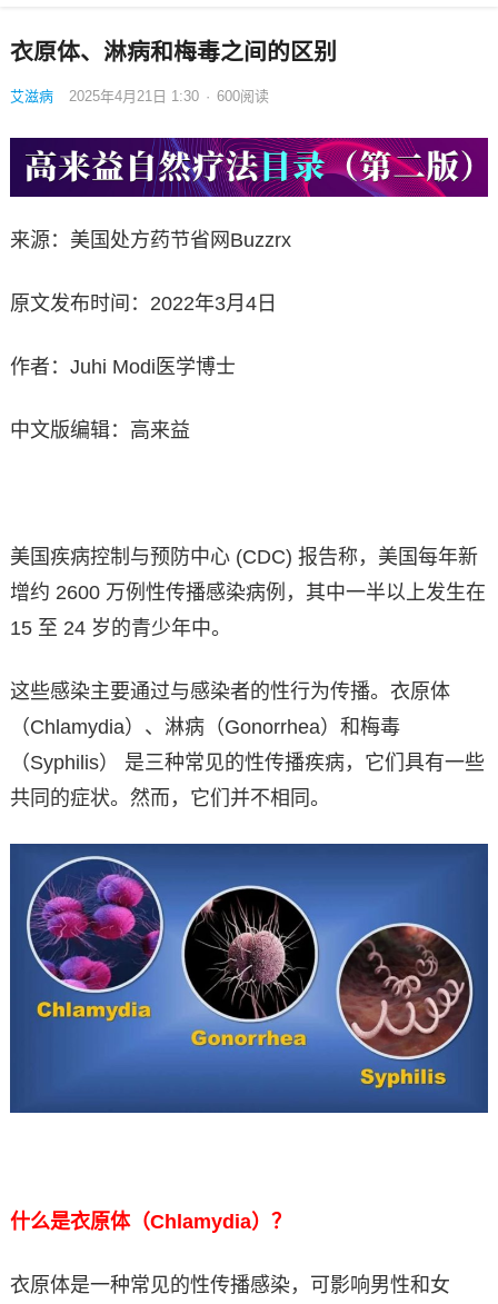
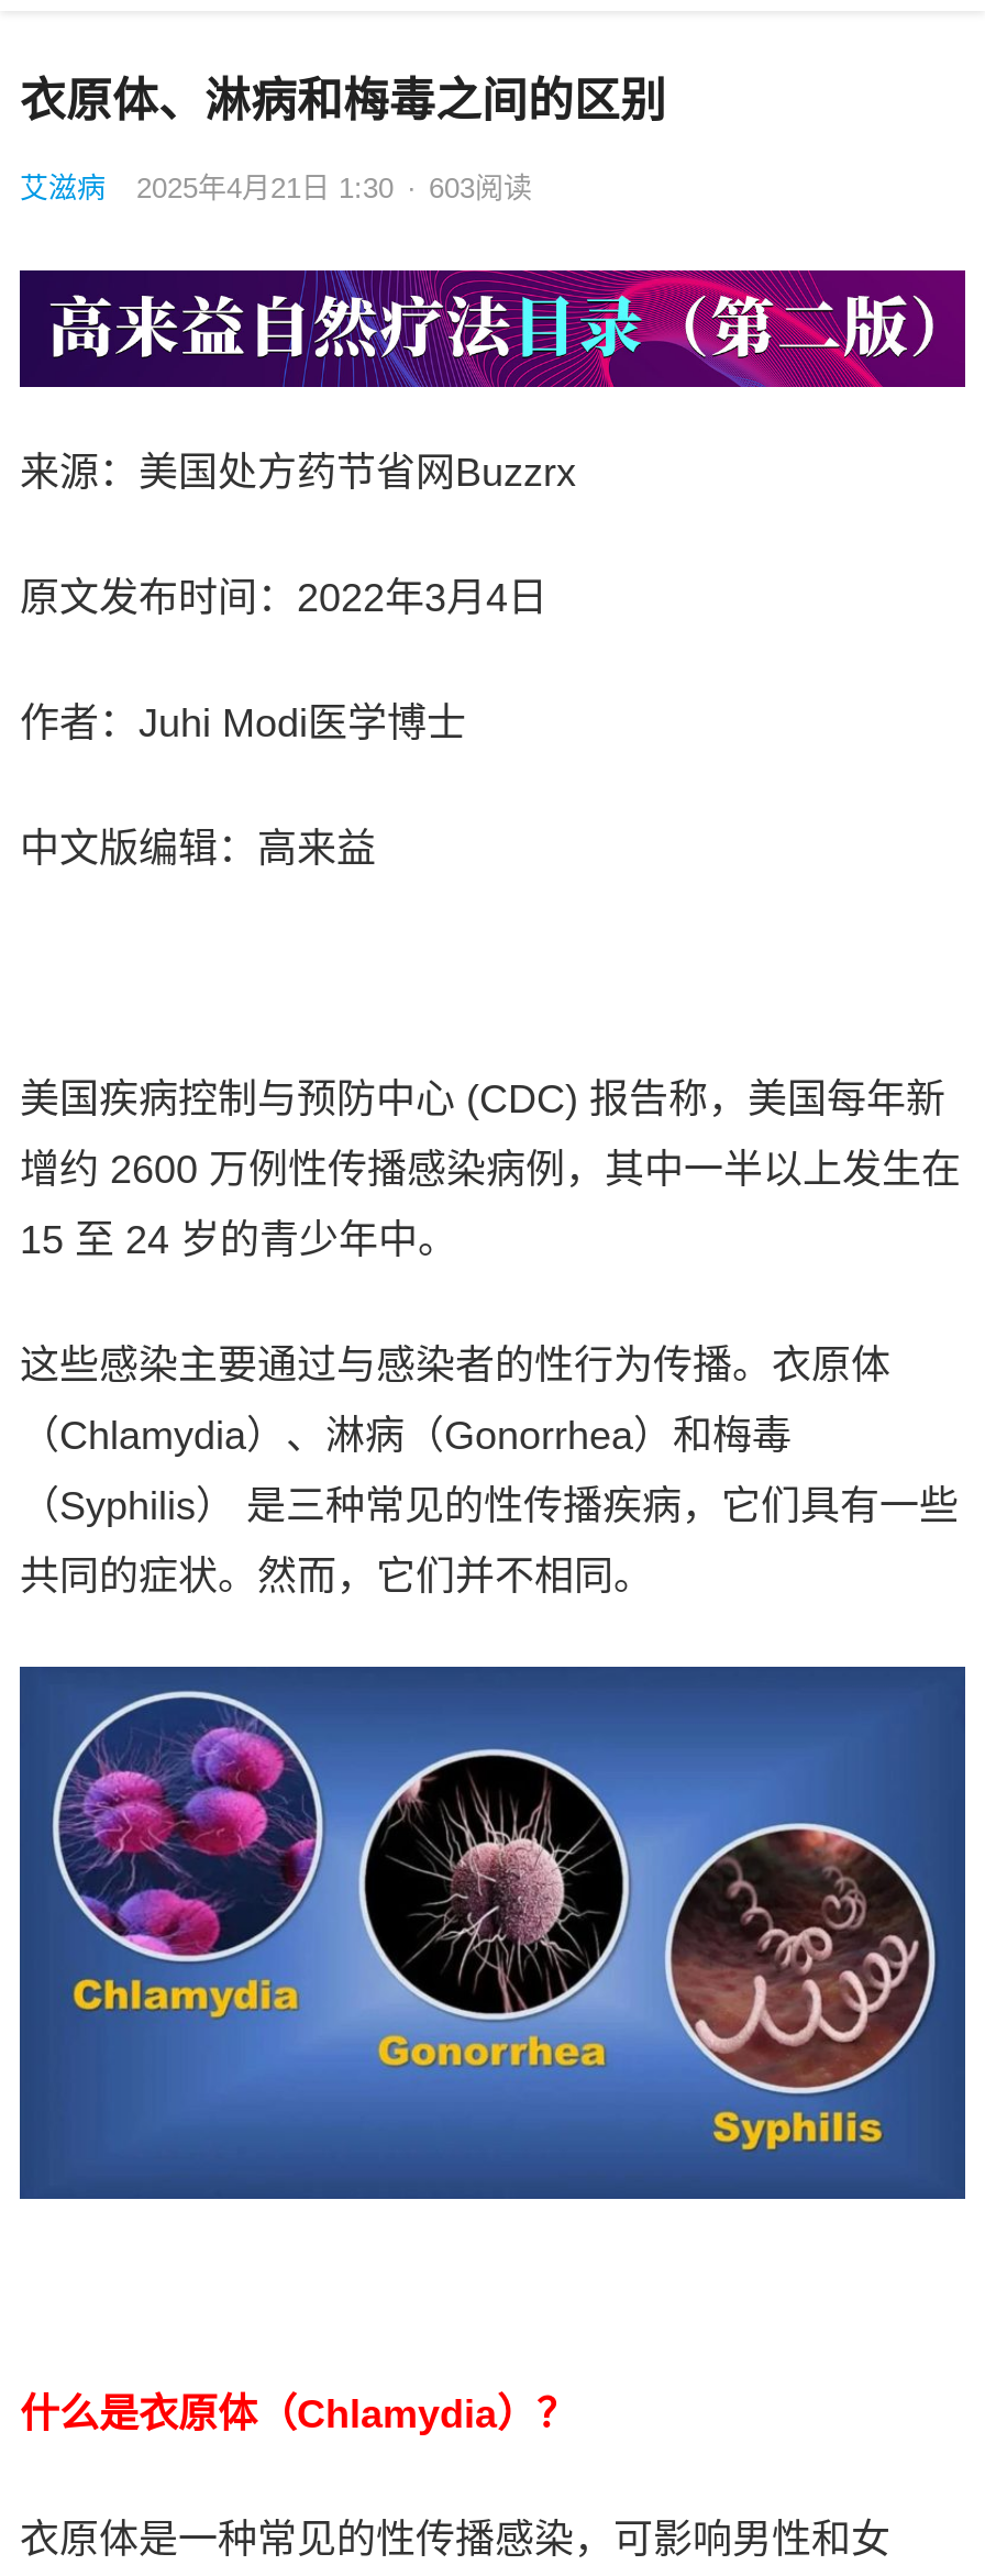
[10,88,269,104] 艾滋病 2025年4月21日 1:30 · 600阅读 -> [20,172,532,204] 艾滋病 2025年4月21日 1:30 · 603阅读

